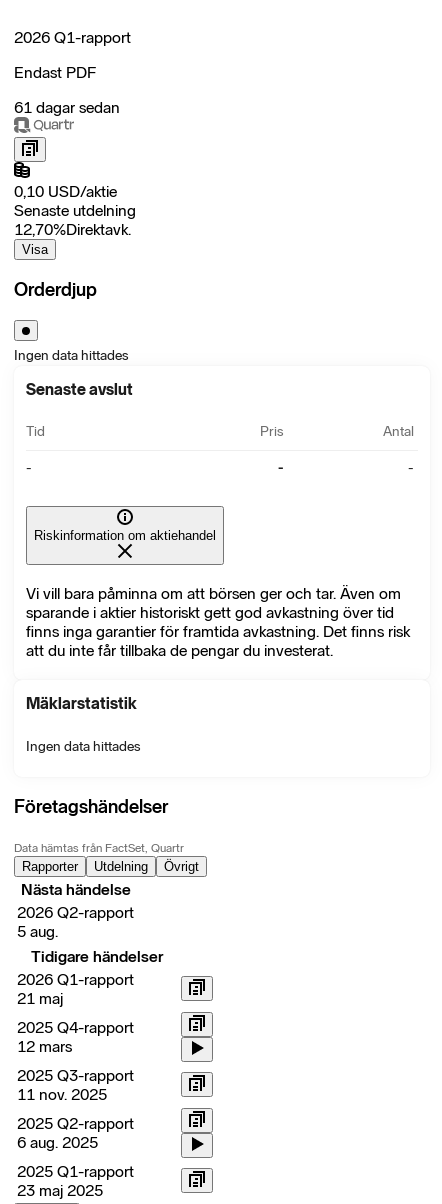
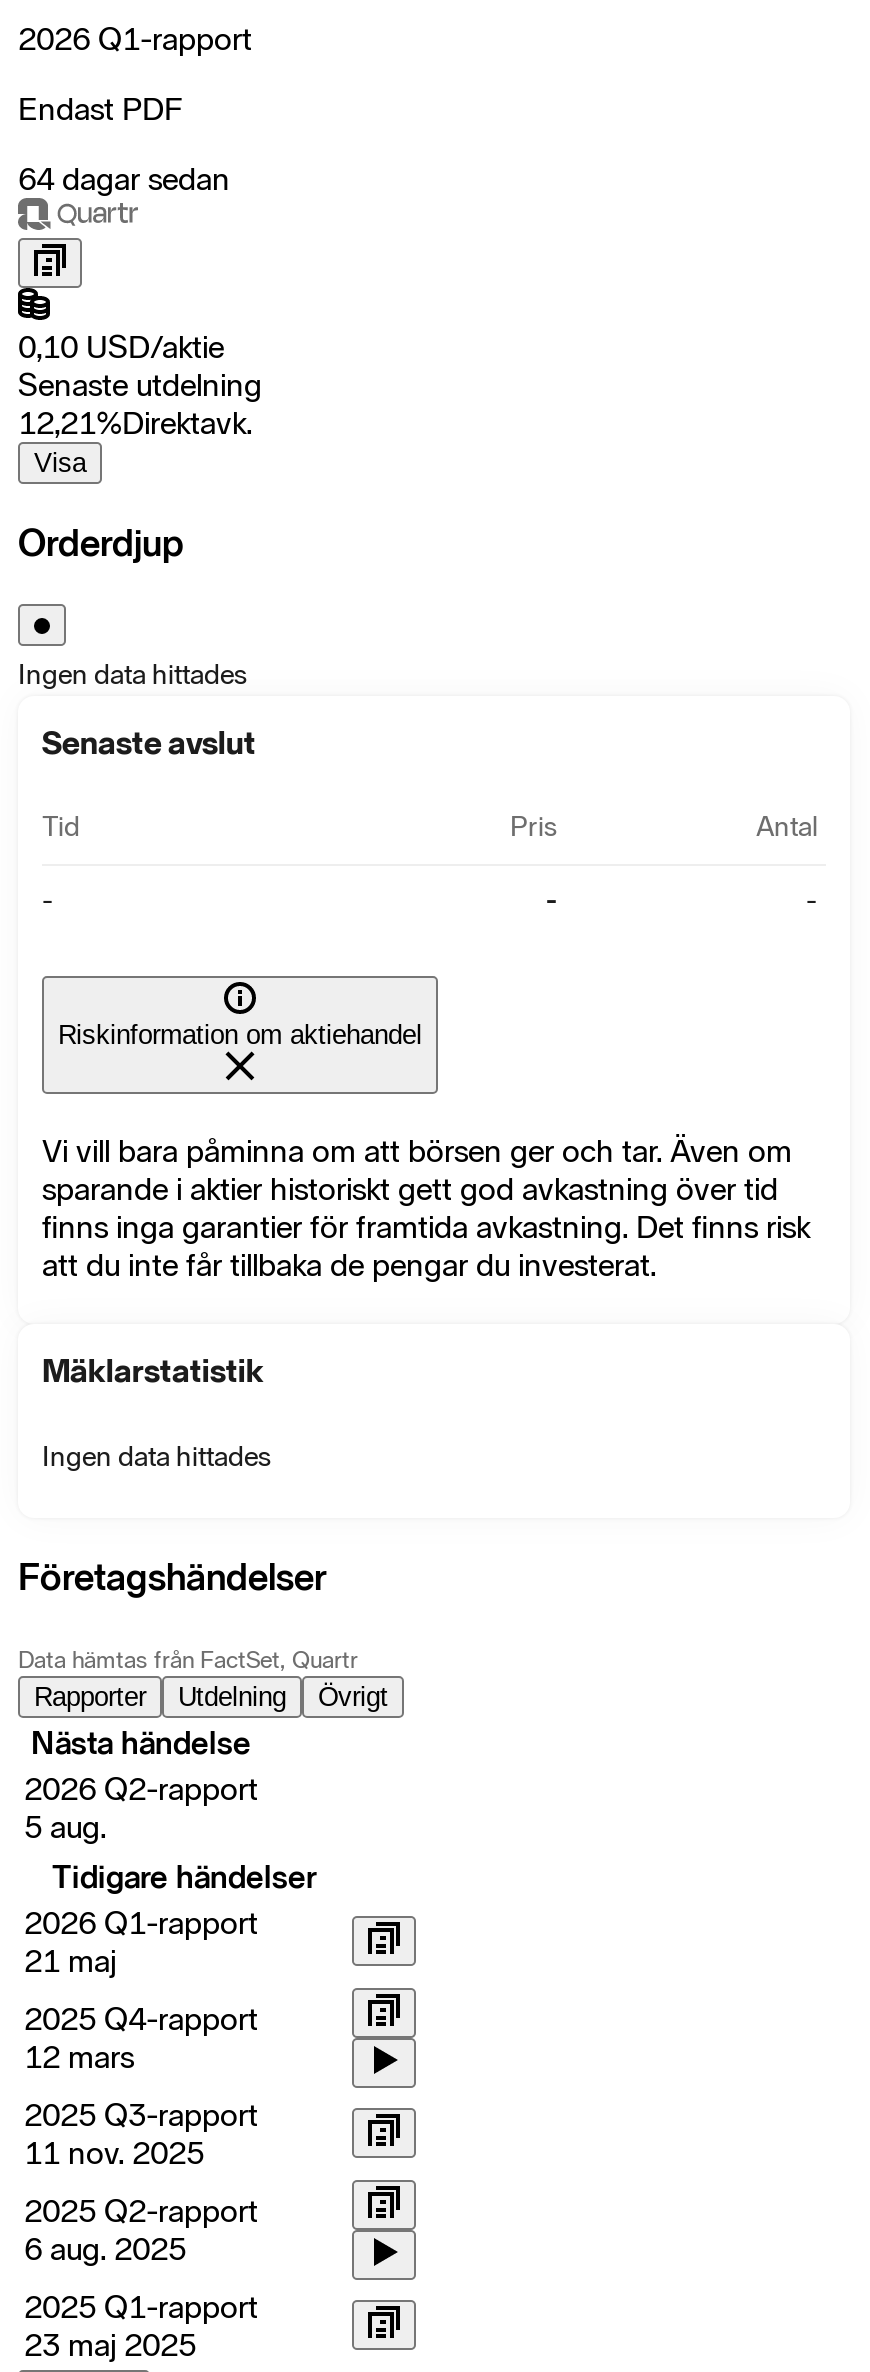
[14,98,120,117] 61 dagar sedan -> [18,160,230,198] 64 dagar sedan
[14,220,131,239] 12,70%Direktavk. -> [18,404,252,442] 12,21%Direktavk.

